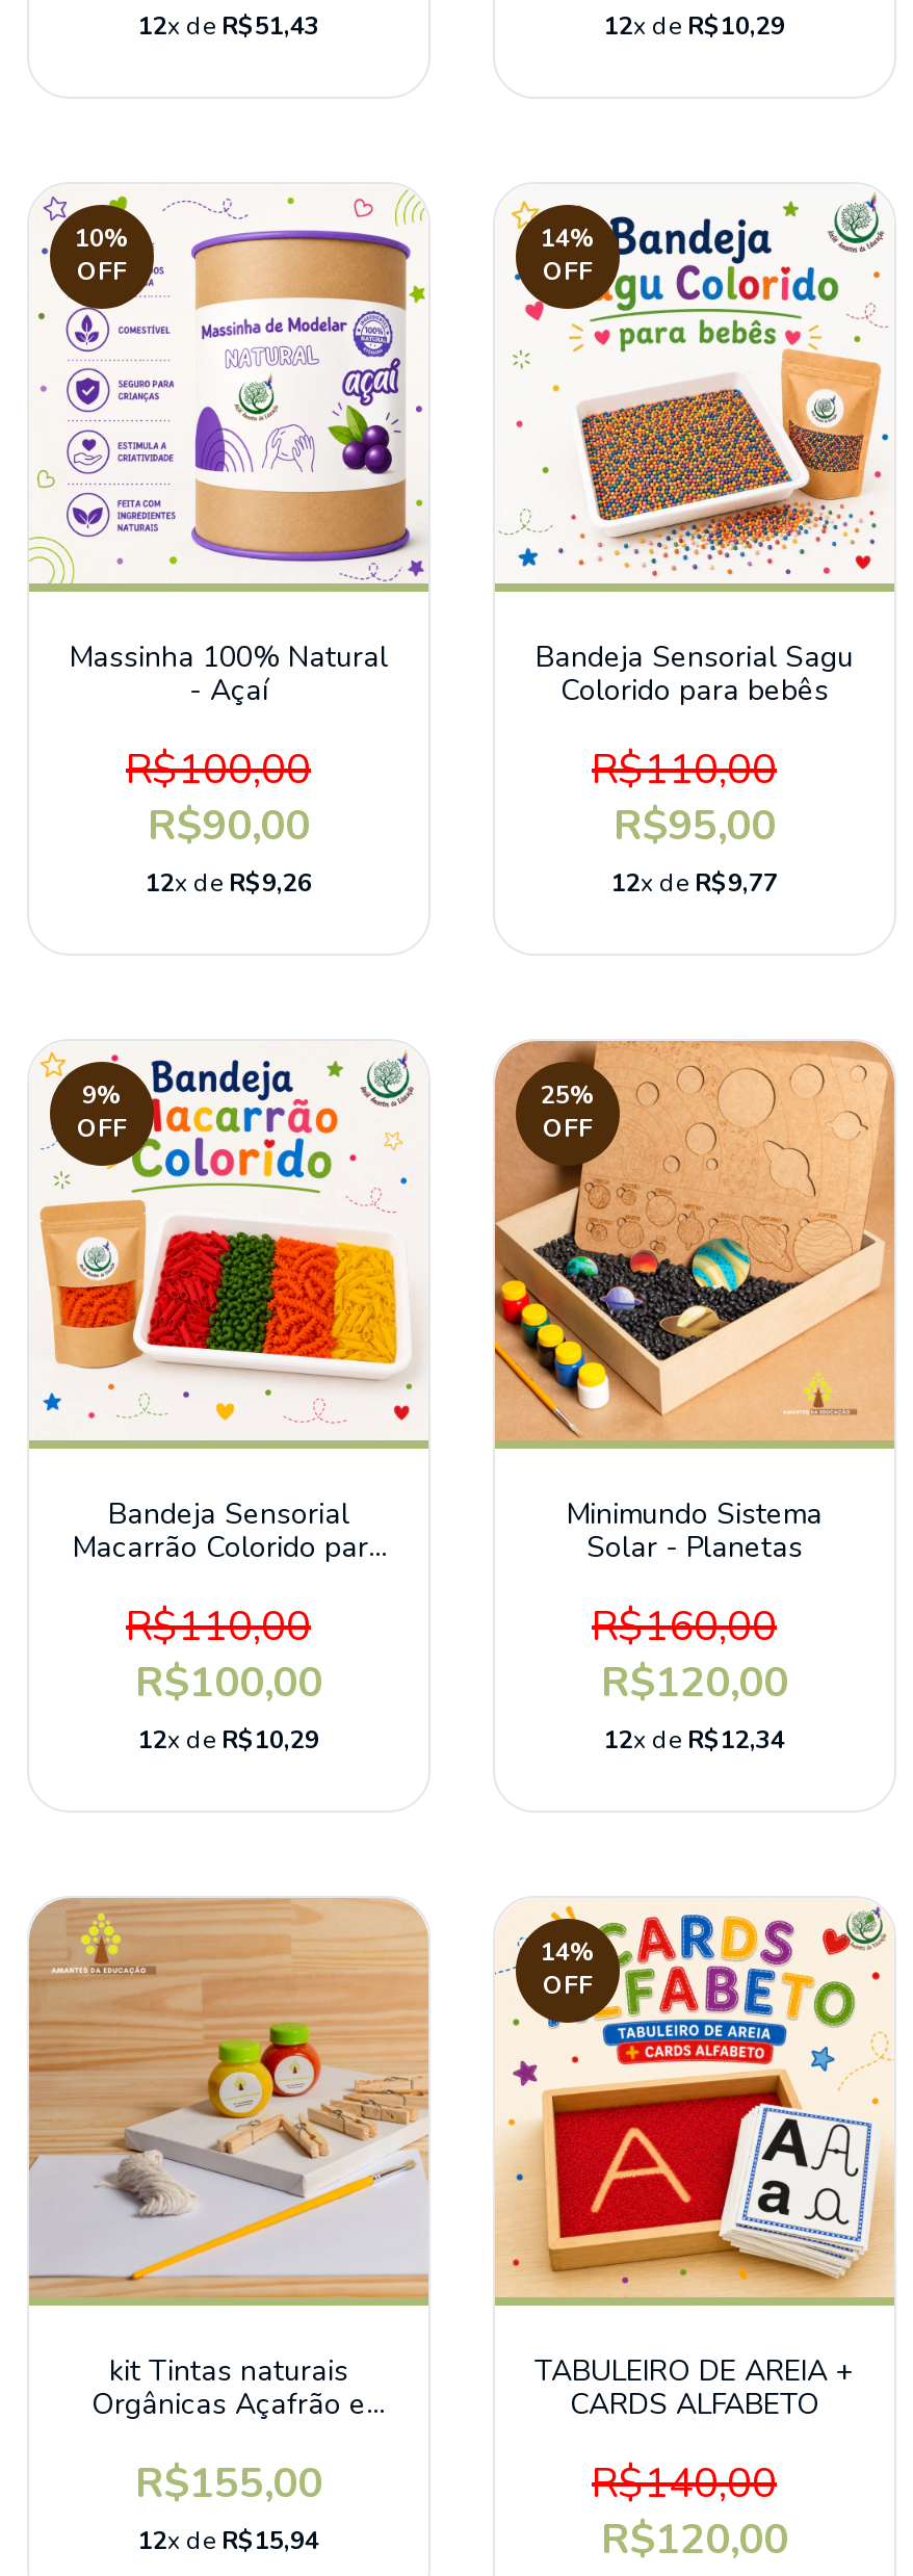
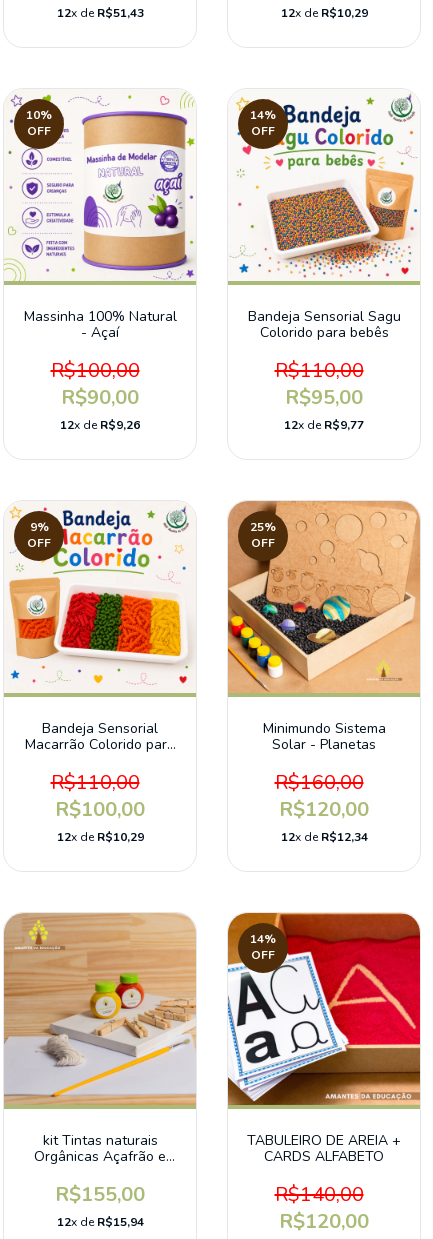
[495,1898,894,2297] [image] -> [227,912,421,1106] [image]

